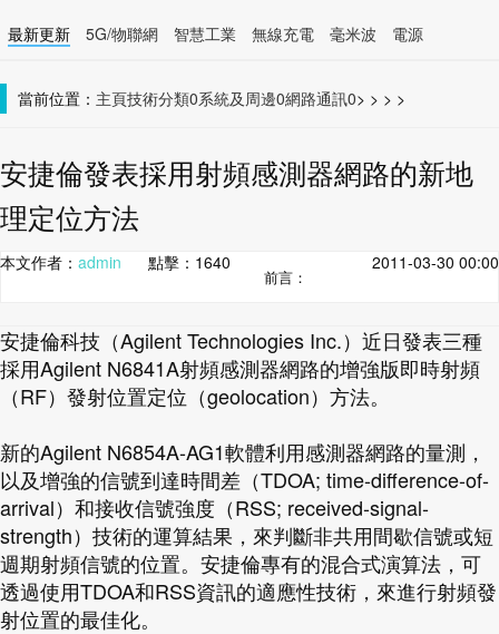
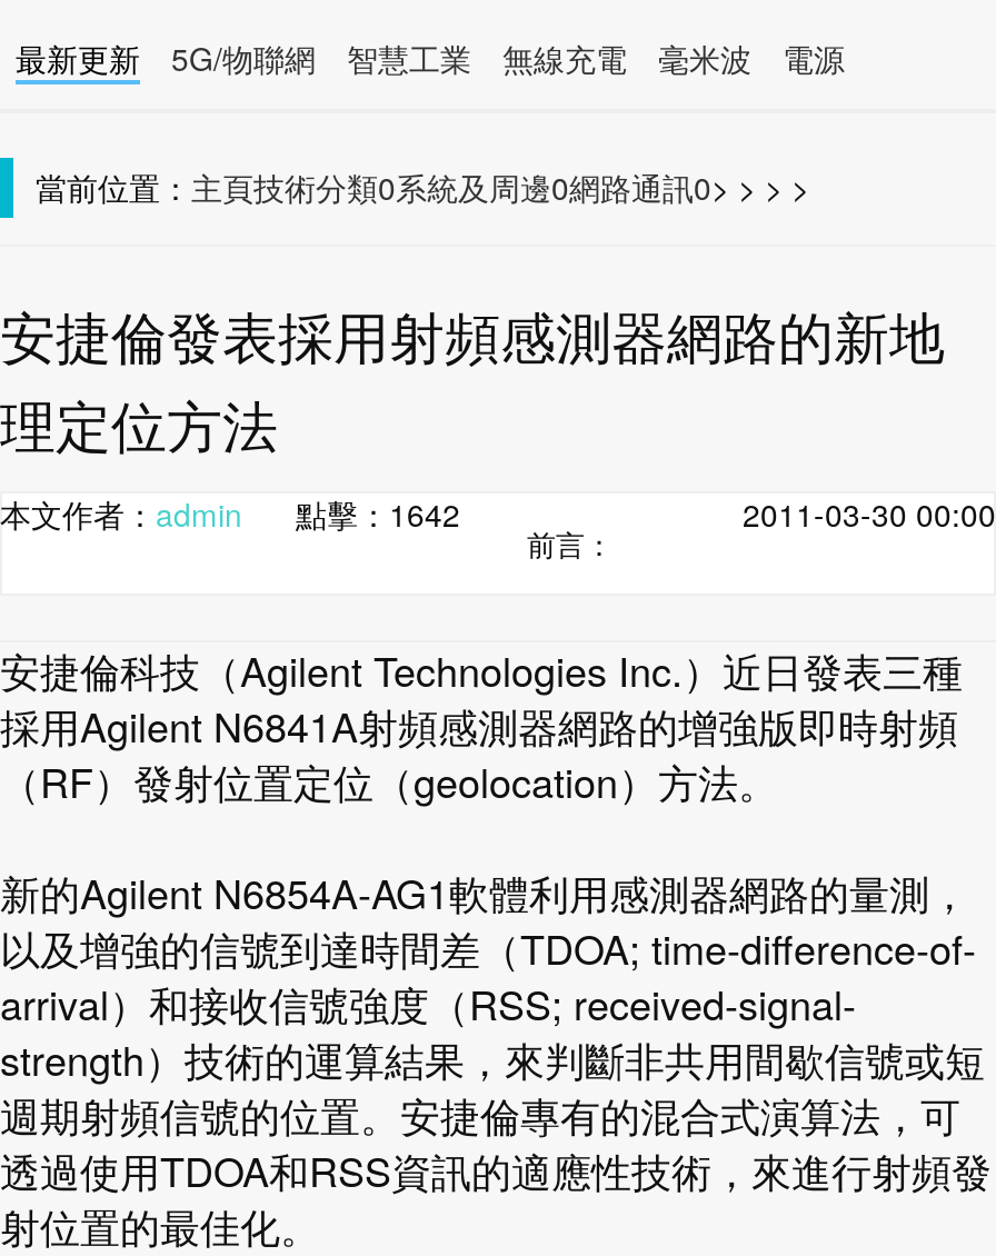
[0,251,231,273] 本文作者：admin點擊：1640 -> [0,491,460,536] 本文作者：admin點擊：1642

